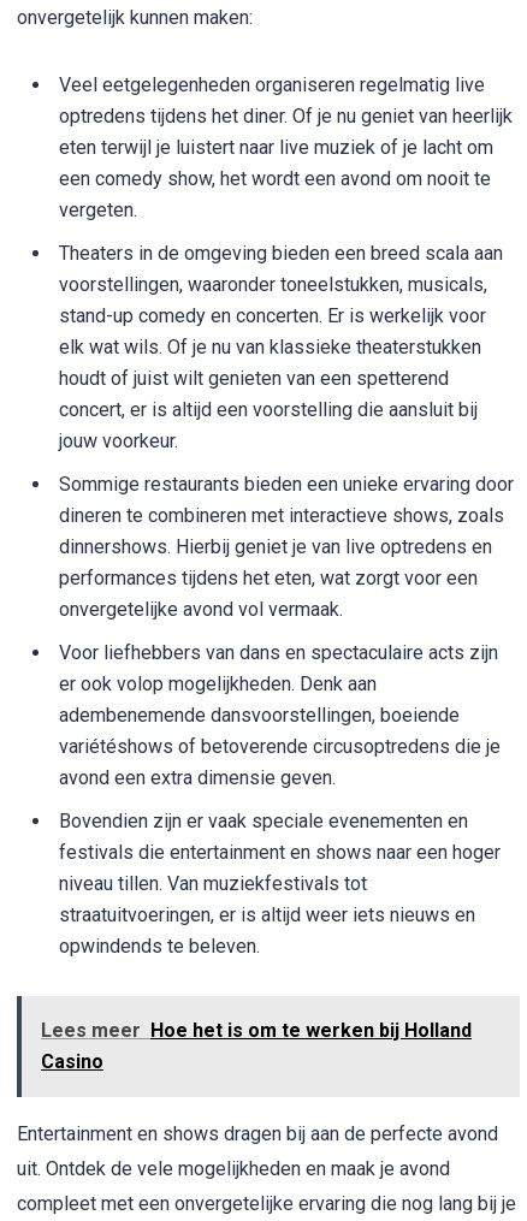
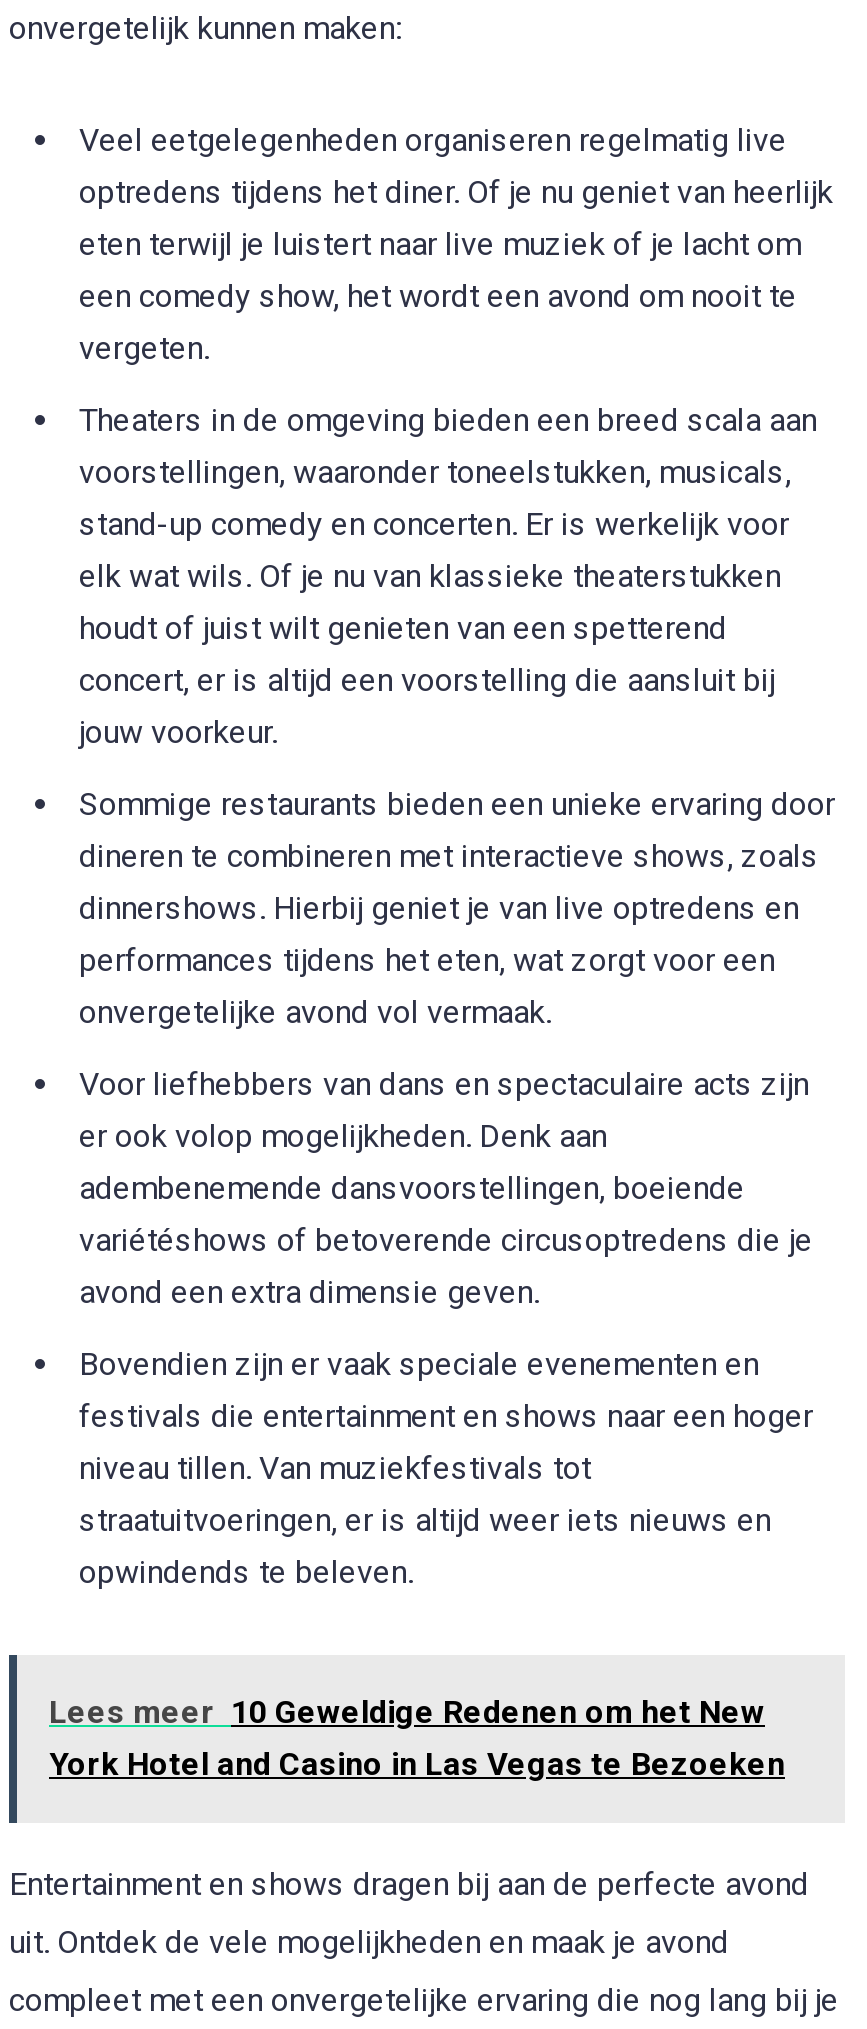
[41,1019,472,1073] Lees meer Hoe het is om te werken bij Holland | Casino -> [49,1693,785,1783] Lees meer 10 Geweldige Redenen om het New | York Hotel and Casino in Las Vegas te Bezoeken

